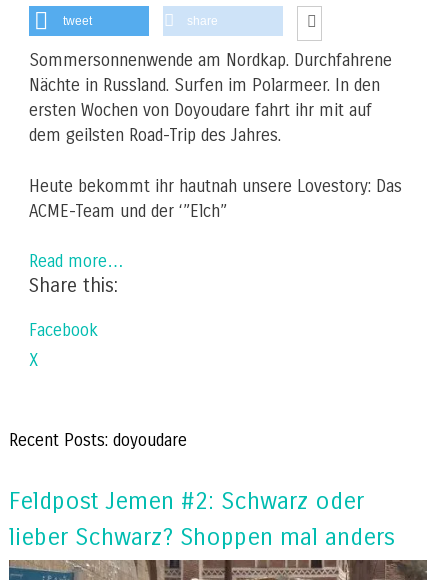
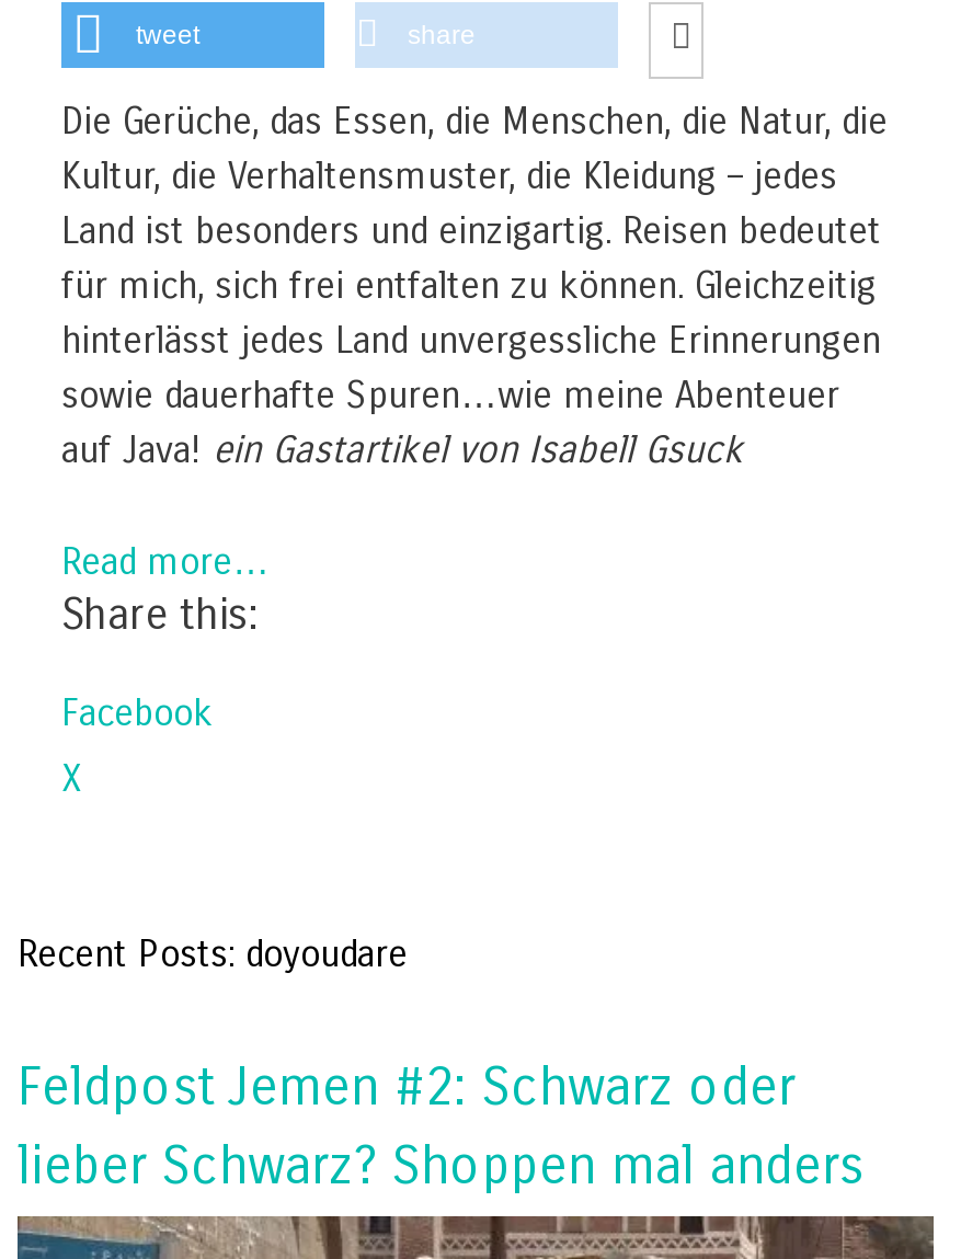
[29,50,402,222] Sommersonnenwende am Nordkap. Durchfahrene | Nächte in Russland. Surfen im Polarmeer. In den | ersten Wochen von Doyoudare fahrt ihr mit auf | dem geilsten Road-Trip des Jahres. | Heute bekommt ihr hautnah unsere Lovestory: Das | ACME-Team und der ‘”Elch” -> [61,99,888,474] Die Gerüche, das Essen, die Menschen, die Natur, die | Kultur, die Verhaltensmuster, die Kleidung – jedes | Land ist besonders und einzigartig. Reisen bedeutet | für mich, sich frei entfalten zu können. Gleichzeitig | hinterlässt jedes Land unvergessliche Erinnerungen | sowie dauerhafte Spuren…wie meine Abenteuer | auf Java! ein Gastartikel von Isabell Gsuck

